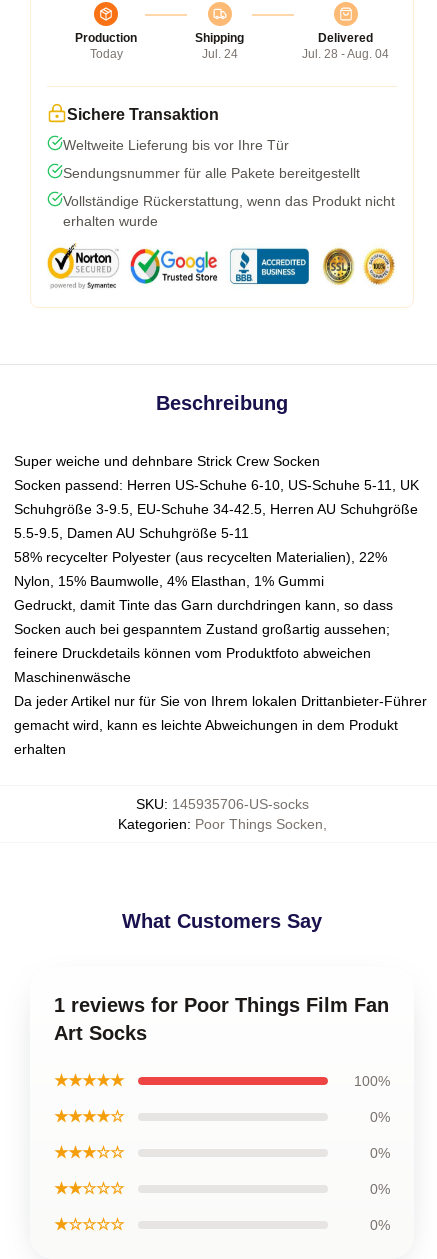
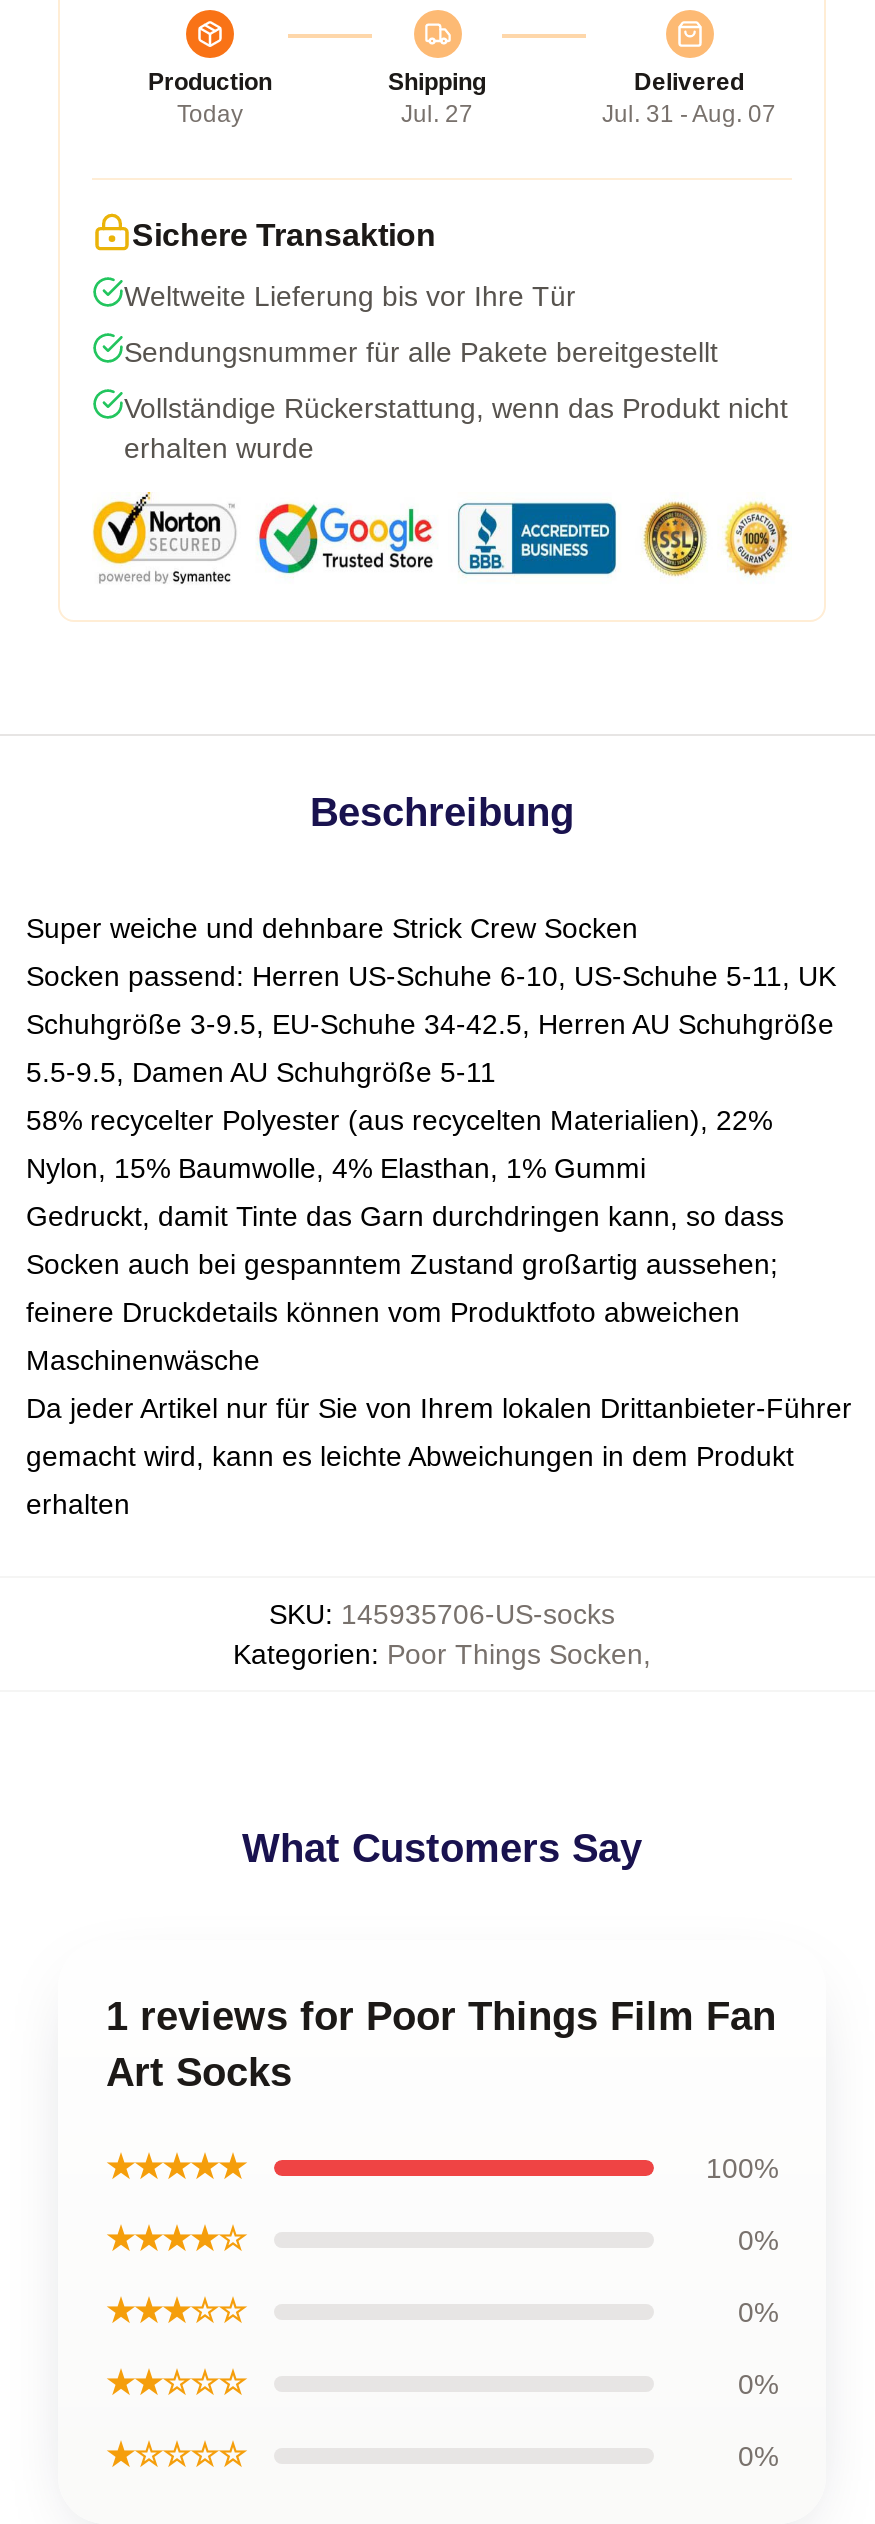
[201,47,237,61] Jul. 24 -> [401,99,473,127] Jul. 27
[302,47,389,61] Jul. 28 - Aug. 04 -> [602,99,776,127] Jul. 31 - Aug. 07

